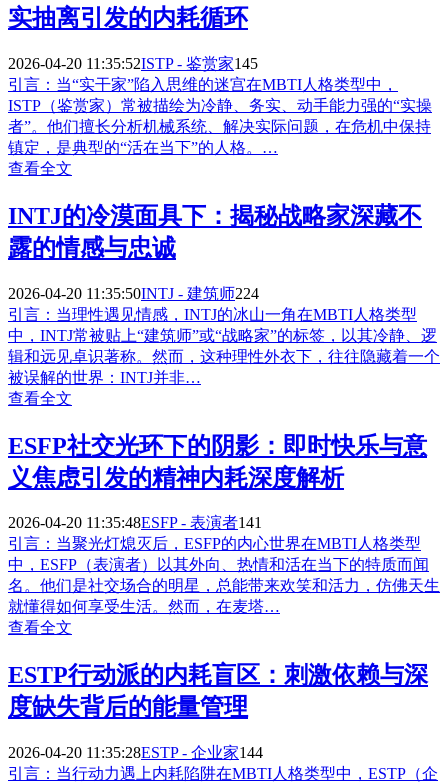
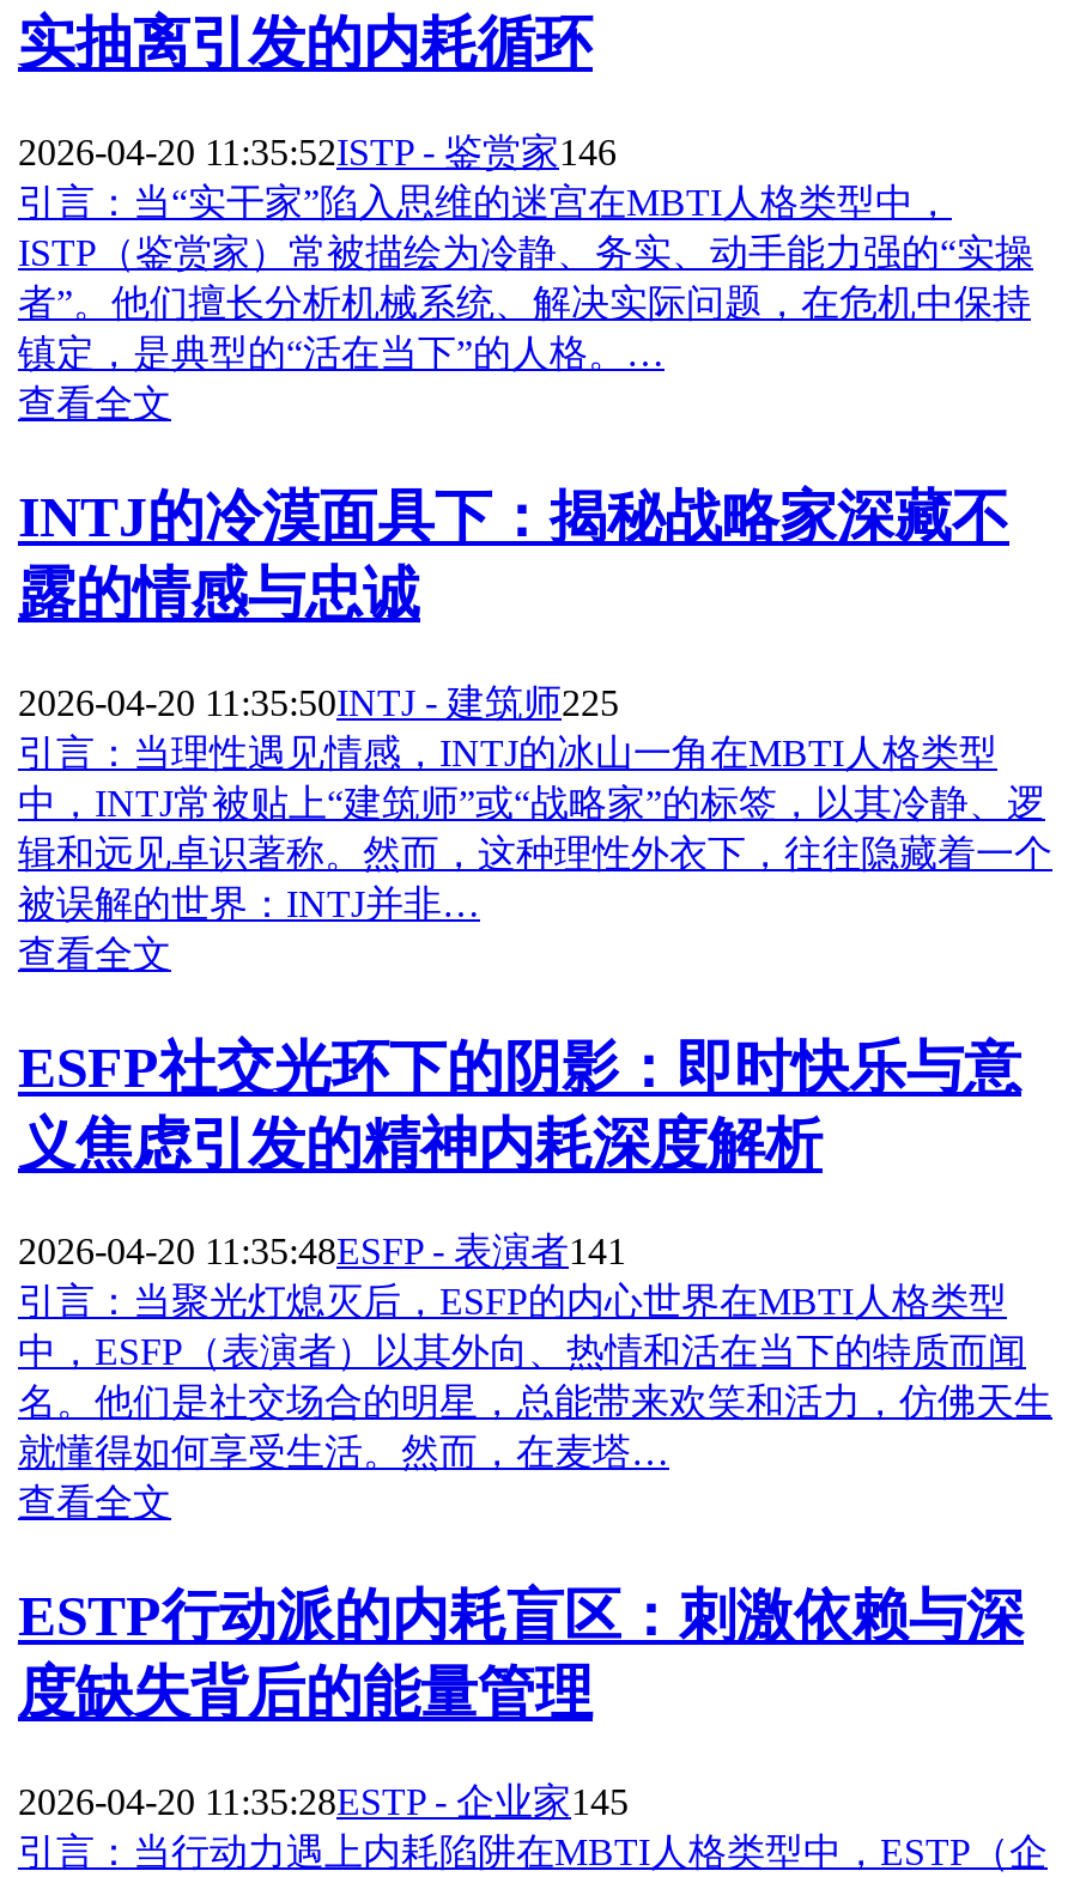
[8,55,258,72] 2026-04-20 11:35:52ISTP - 鉴赏家145 -> [18,131,617,172] 2026-04-20 11:35:52ISTP - 鉴赏家146
[8,285,259,302] 2026-04-20 11:35:50INTJ - 建筑师224 -> [18,681,619,722] 2026-04-20 11:35:50INTJ - 建筑师225
[8,744,263,761] 2026-04-20 11:35:28ESTP - 企业家144 -> [18,1782,629,1822] 2026-04-20 11:35:28ESTP - 企业家145

